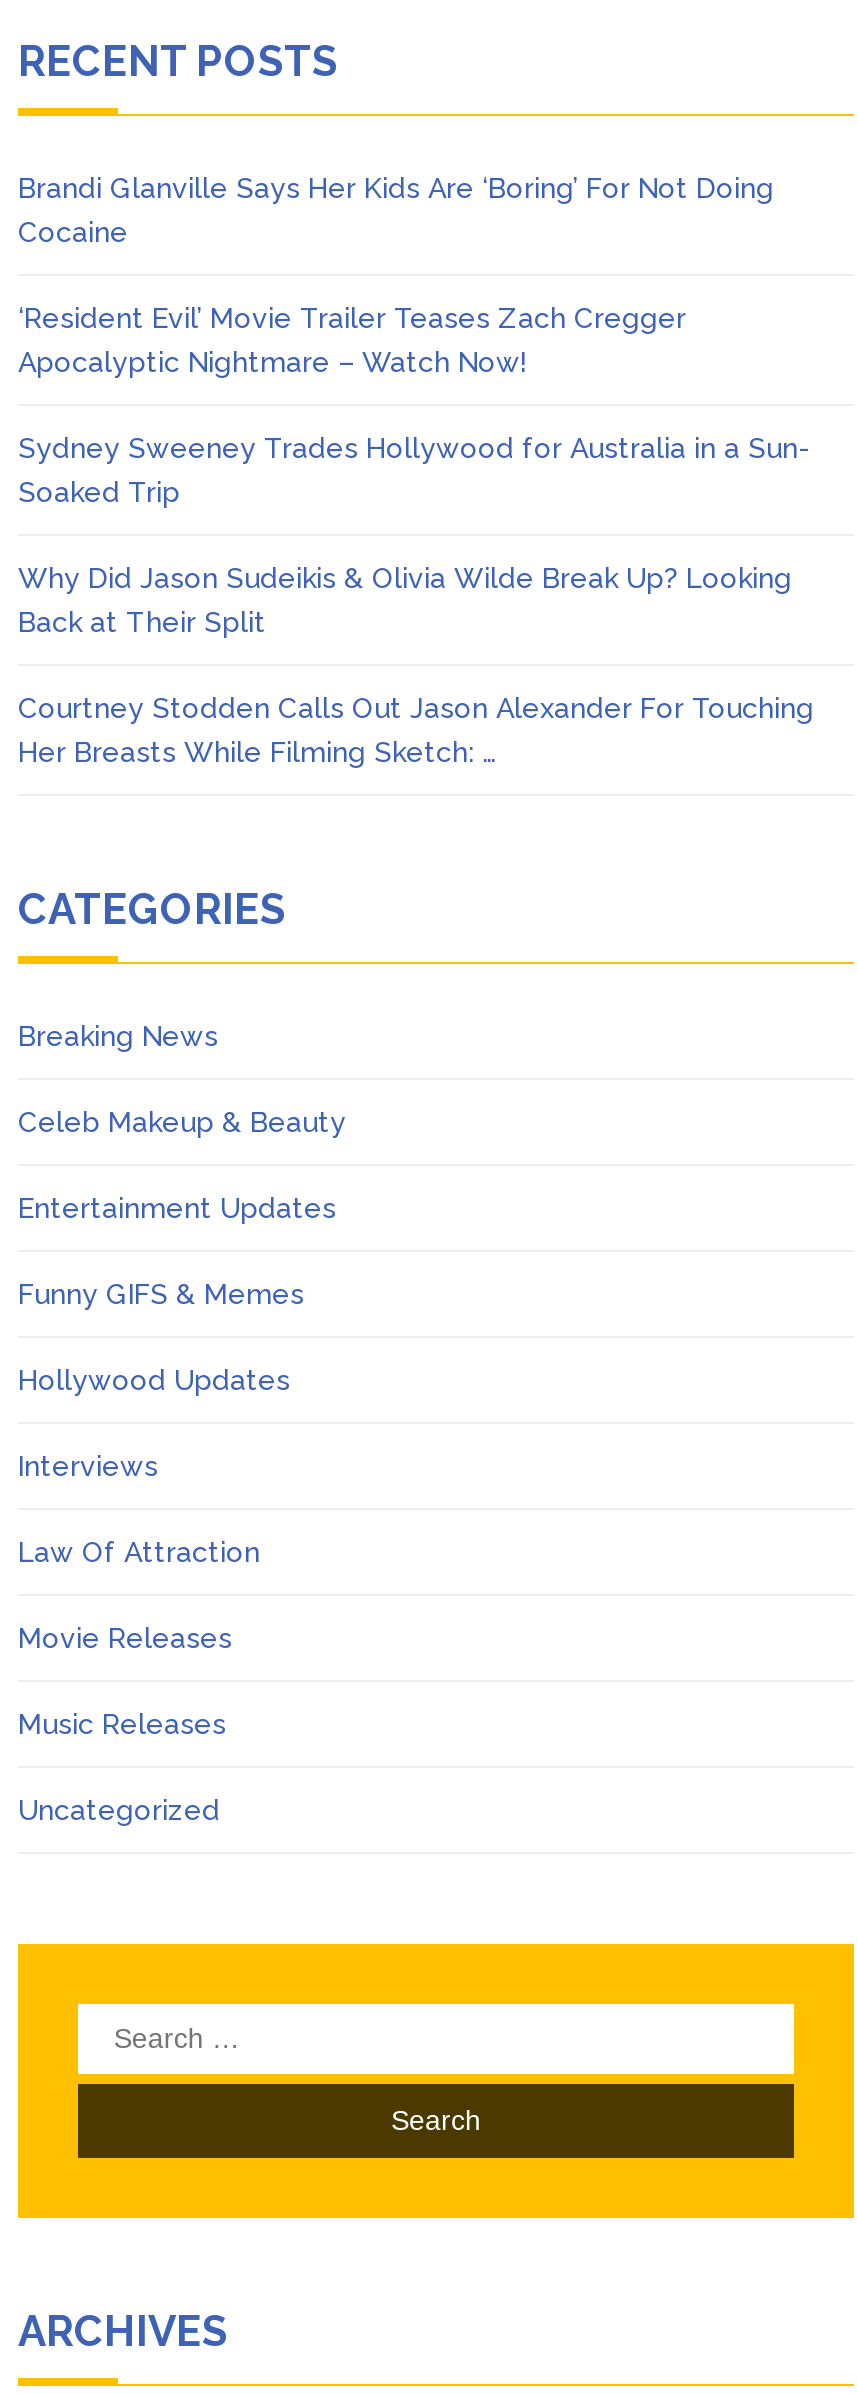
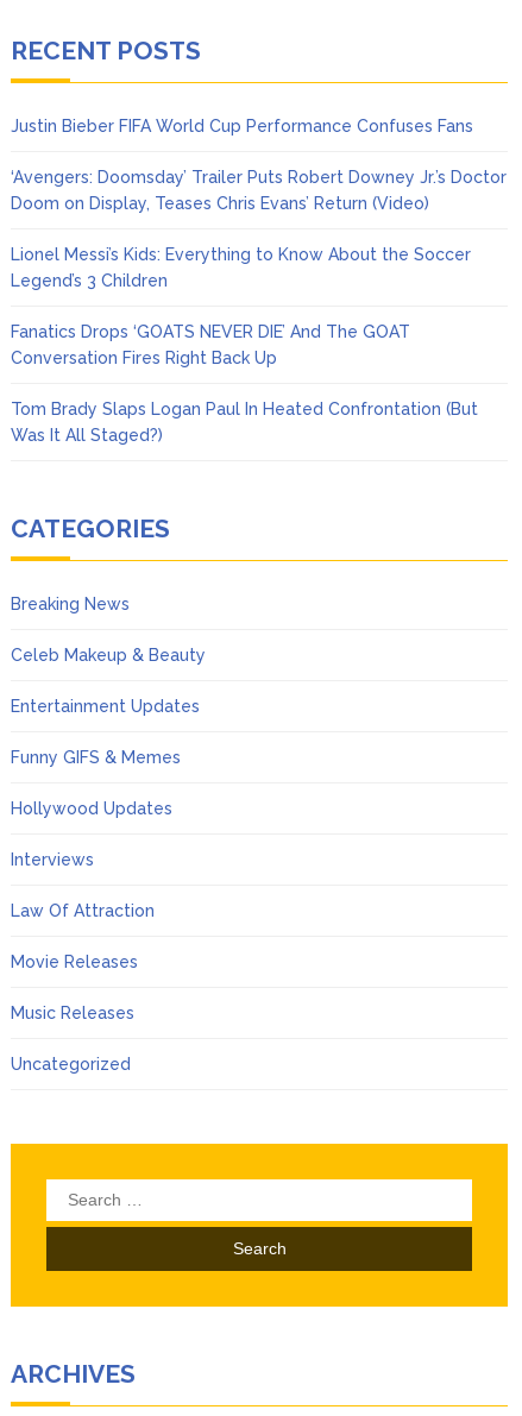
[18,172,774,248] Brandi Glanville Says Her Kids Are ‘Boring’ For Not Doing | Cocaine -> [11,117,473,136] Justin Bieber FIFA World Cup Performance Confuses Fans
[18,302,686,378] ‘Resident Evil’ Movie Trailer Teases Zach Cregger | Apocalyptic Nightmare – Watch Now! -> [11,168,507,213] ‘Avengers: Doomsday’ Trailer Puts Robert Downey Jr.’s Doctor | Doom on Display, Teases Chris Evans’ Return (Video)
[18,432,810,508] Sydney Sweeney Trades Hollywood for Australia in a Sun- | Soaked Trip -> [11,245,471,290] Lionel Messi’s Kids: Everything to Know About the Soccer | Legend’s 3 Children
[18,562,792,638] Why Did Jason Sudeikis & Olivia Wilde Break Up? Looking | Back at Their Split -> [11,322,410,368] Fanatics Drops ‘GOATS NEVER DIE’ And The GOAT | Conversation Fires Right Back Up
[18,692,814,768] Courtney Stodden Calls Out Jason Alexander For Touching | Her Breasts While Filming Sketch: … -> [11,400,478,445] Tom Brady Slaps Logan Paul In Heated Confrontation (But | Was It All Staged?)

